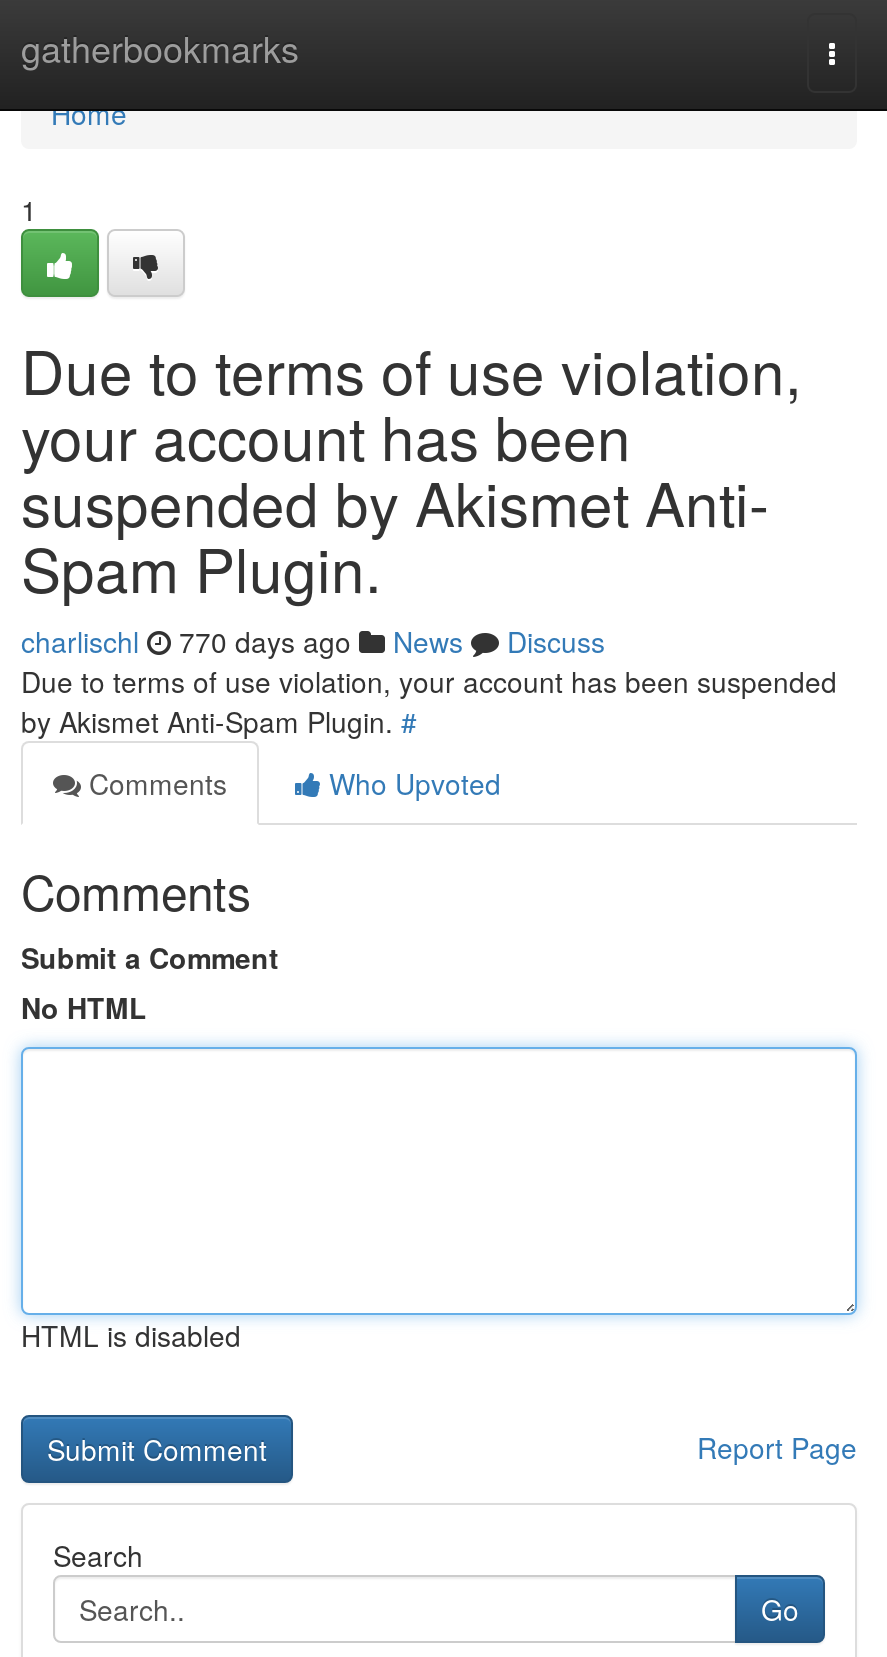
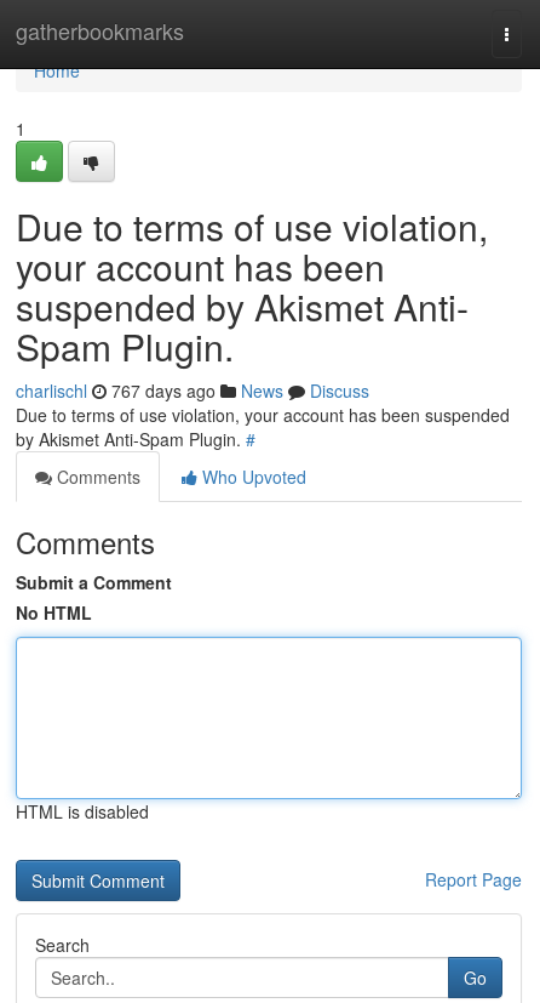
[21,621,605,661] charlischl 770 days ago News Discuss -> [16,378,369,403] charlischl 767 days ago News Discuss

